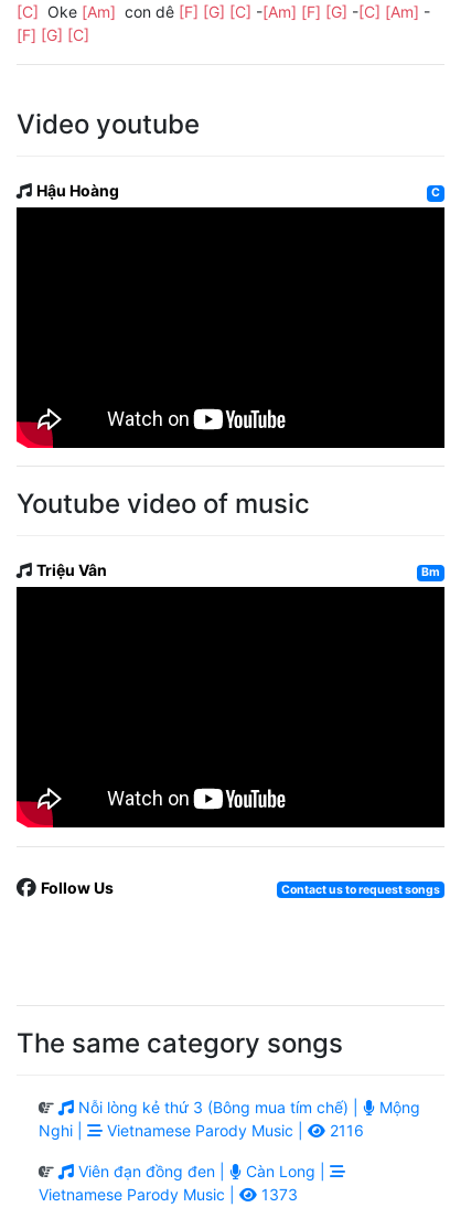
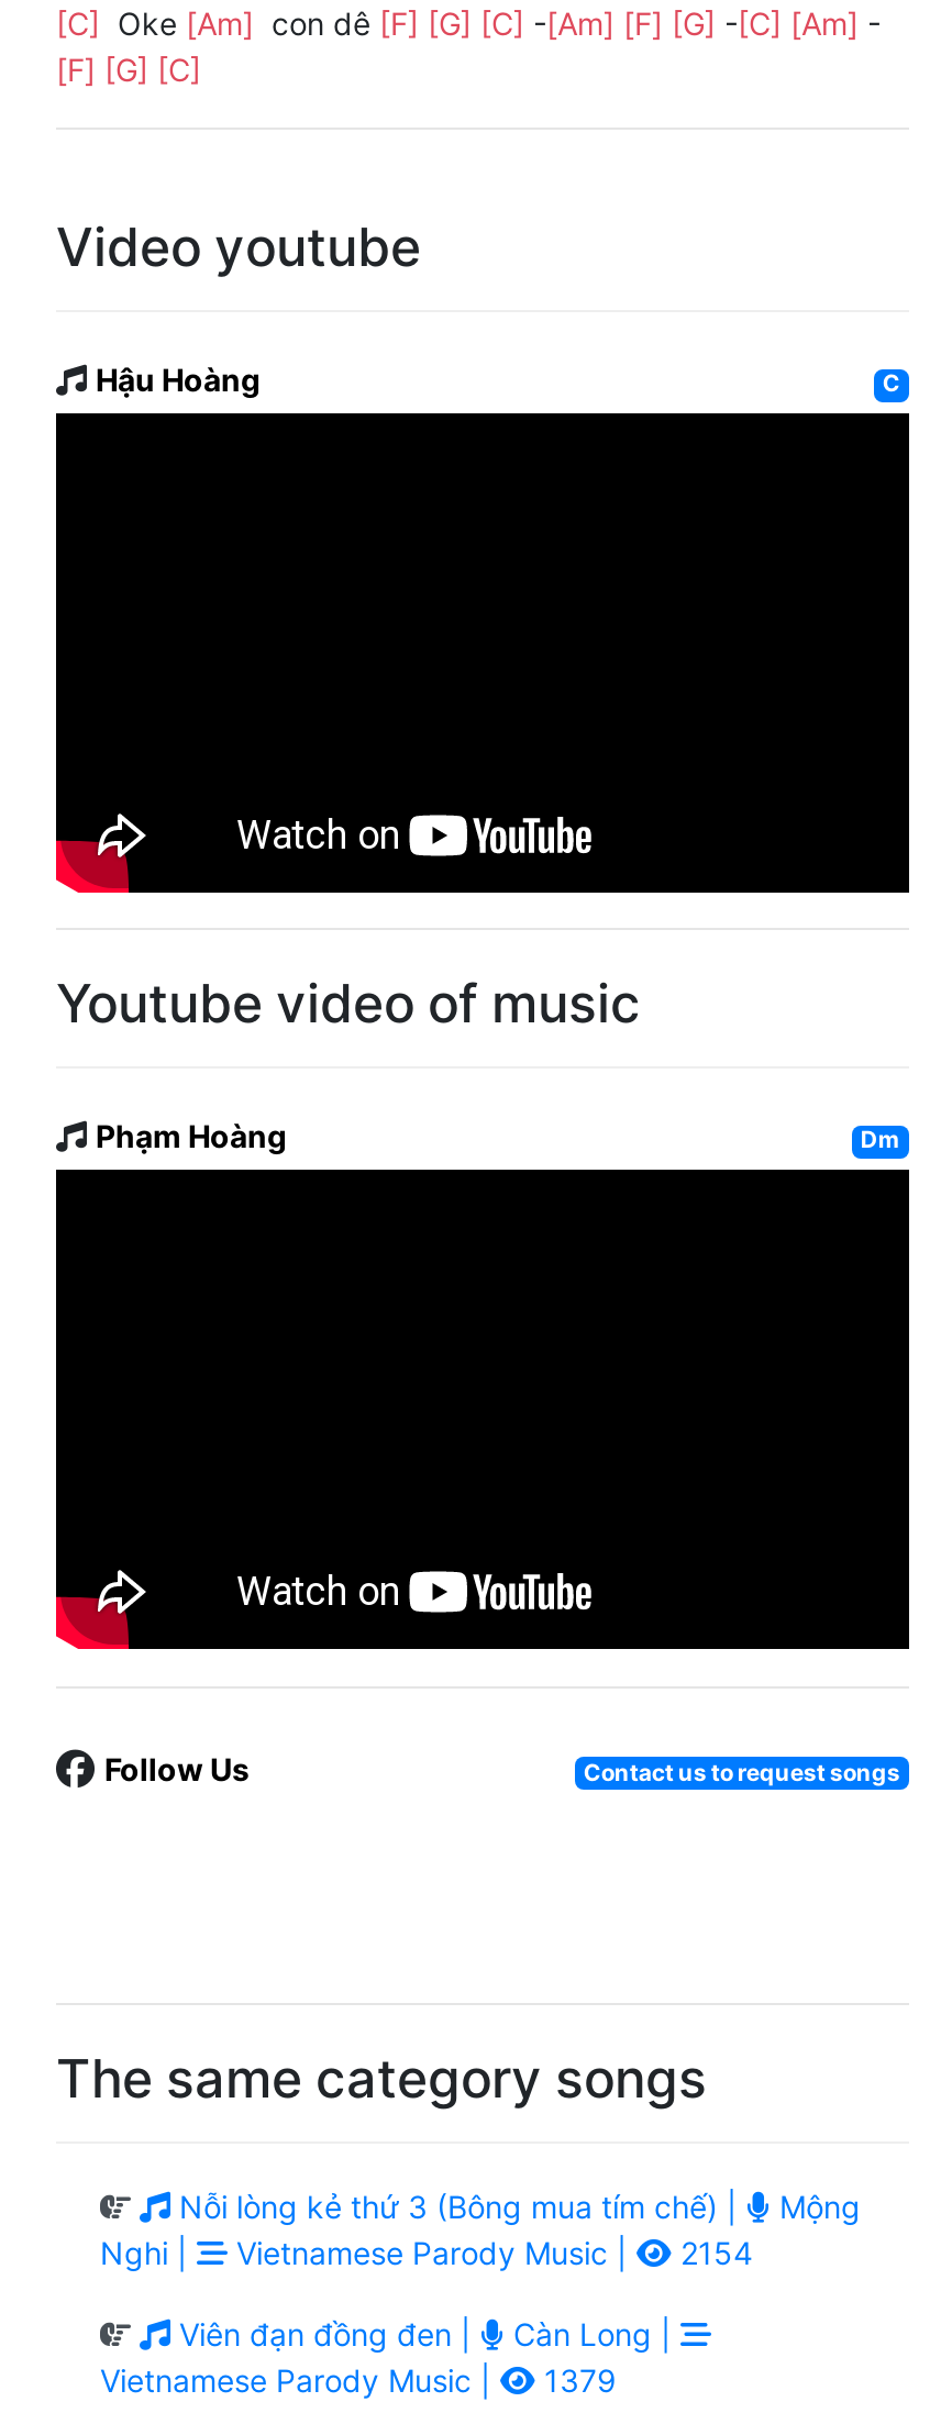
[36,561,440,580] Triệu Vân | Bm -> [96,1118,900,1155] Phạm Hoàng | Dm
[325,1121,364,1139] 2116 -> [672,2233,753,2271] 2154
[257,1185,298,1203] 1373 -> [535,2361,617,2398] 1379

